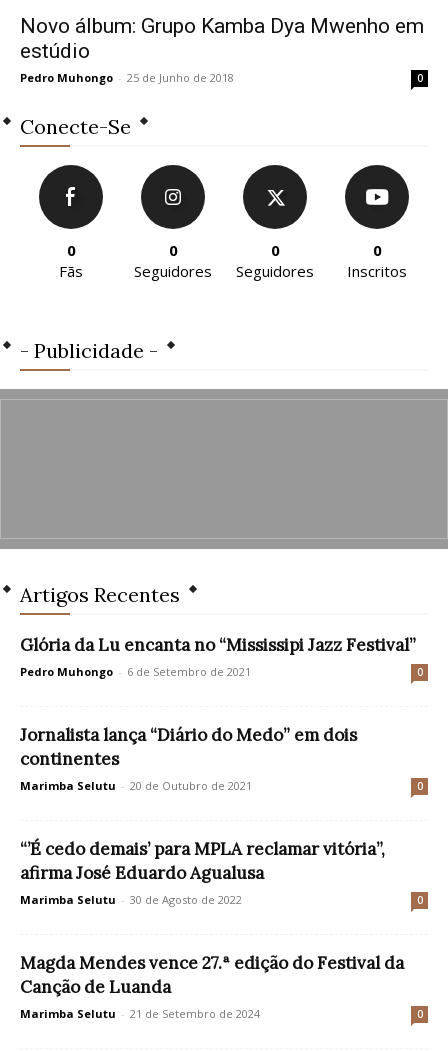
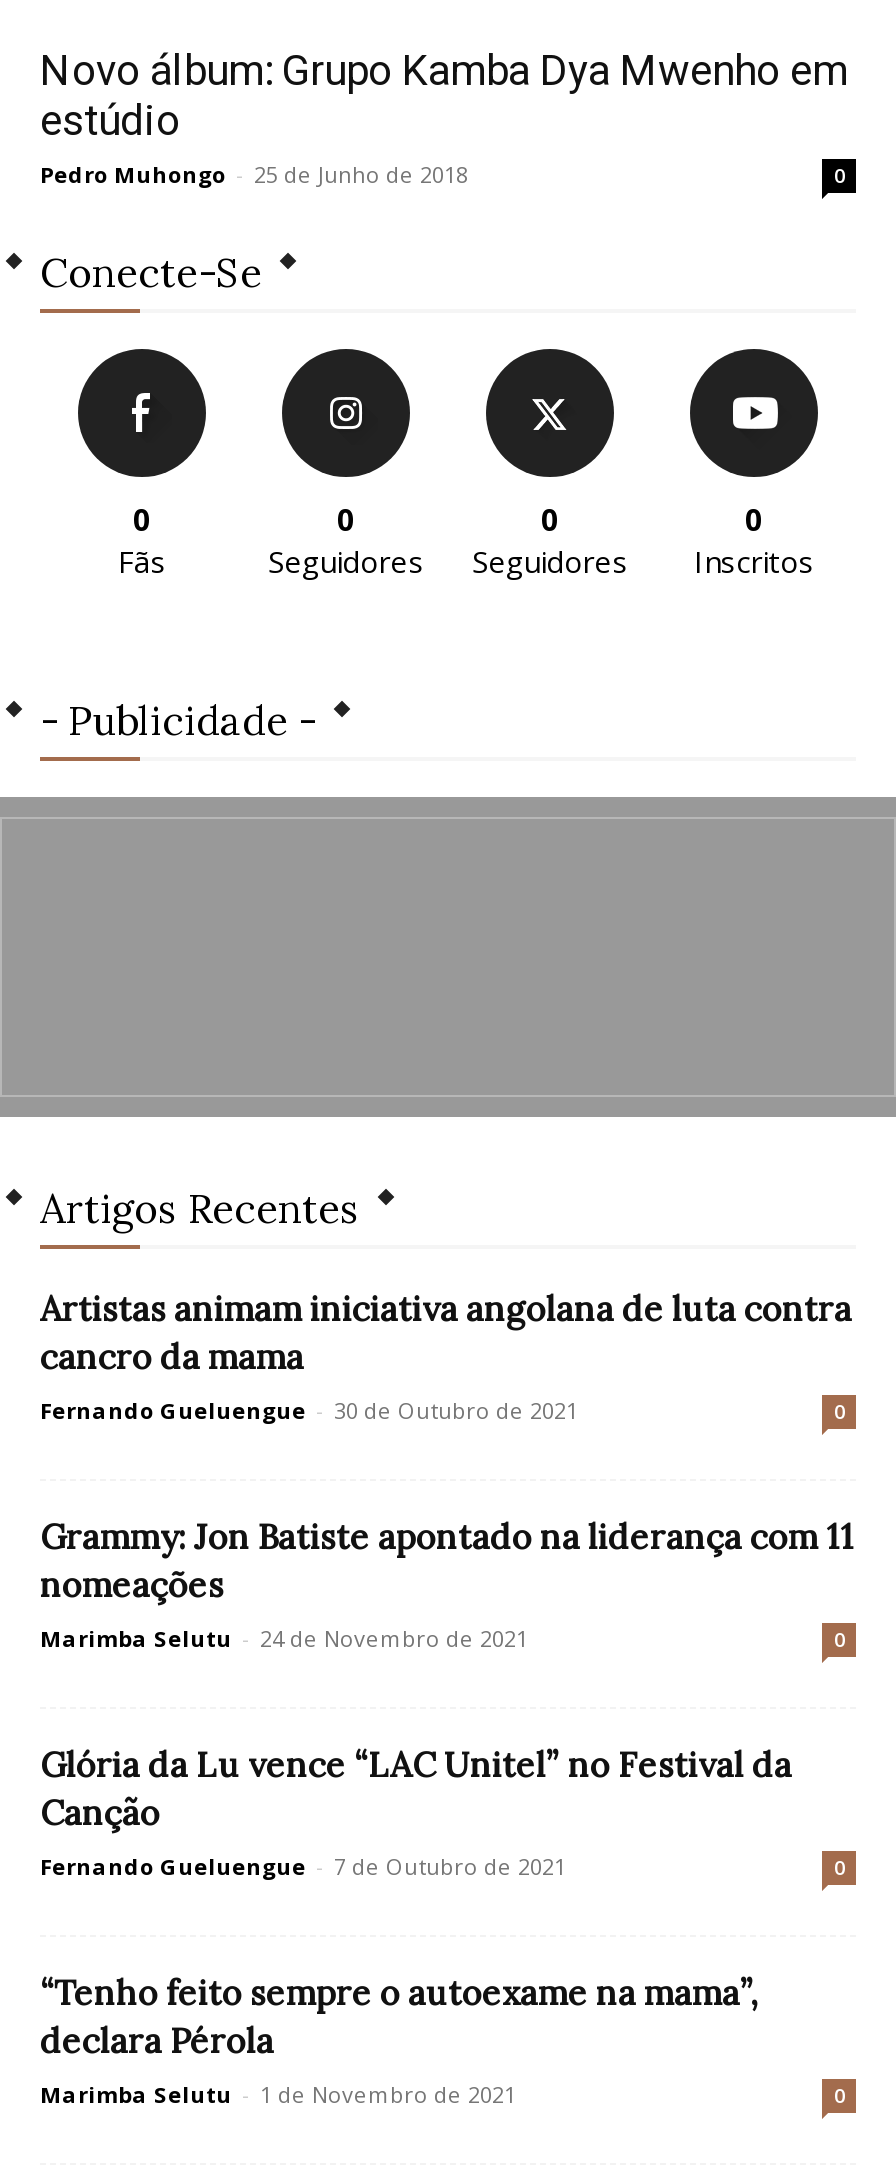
[20,634,416,679] Glória da Lu encanta no “Mississipi Jazz Festival” | Pedro Muhongo - 6 de Setembro de 2021 -> [40,1287,852,1425] Artistas animam iniciativa angolana de luta contra | cancro da mama | Fernando Gueluengue - 30 de Outubro de 2021
[20,724,357,793] Jornalista lança “Diário do Medo” em dois | continentes | Marimba Selutu - 20 de Outubro de 2021 -> [40,1515,854,1653] Grammy: Jon Batiste apontado na liderança com 11 | nomeações | Marimba Selutu - 24 de Novembro de 2021
[20,838,385,907] “’É cedo demais’ para MPLA reclamar vitória”, | afirma José Eduardo Agualusa | Marimba Selutu - 30 de Agosto de 2022 -> [40,1743,792,1881] Glória da Lu vence “LAC Unitel” no Festival da | Canção | Fernando Gueluengue - 7 de Outubro de 2021
[20,952,404,1021] Magda Mendes vence 27.ª edição do Festival da | Canção de Luanda | Marimba Selutu - 21 de Setembro de 2024 -> [40,1971,758,2109] “Tenho feito sempre o autoexame na mama”, | declara Pérola | Marimba Selutu - 1 de Novembro de 2021

